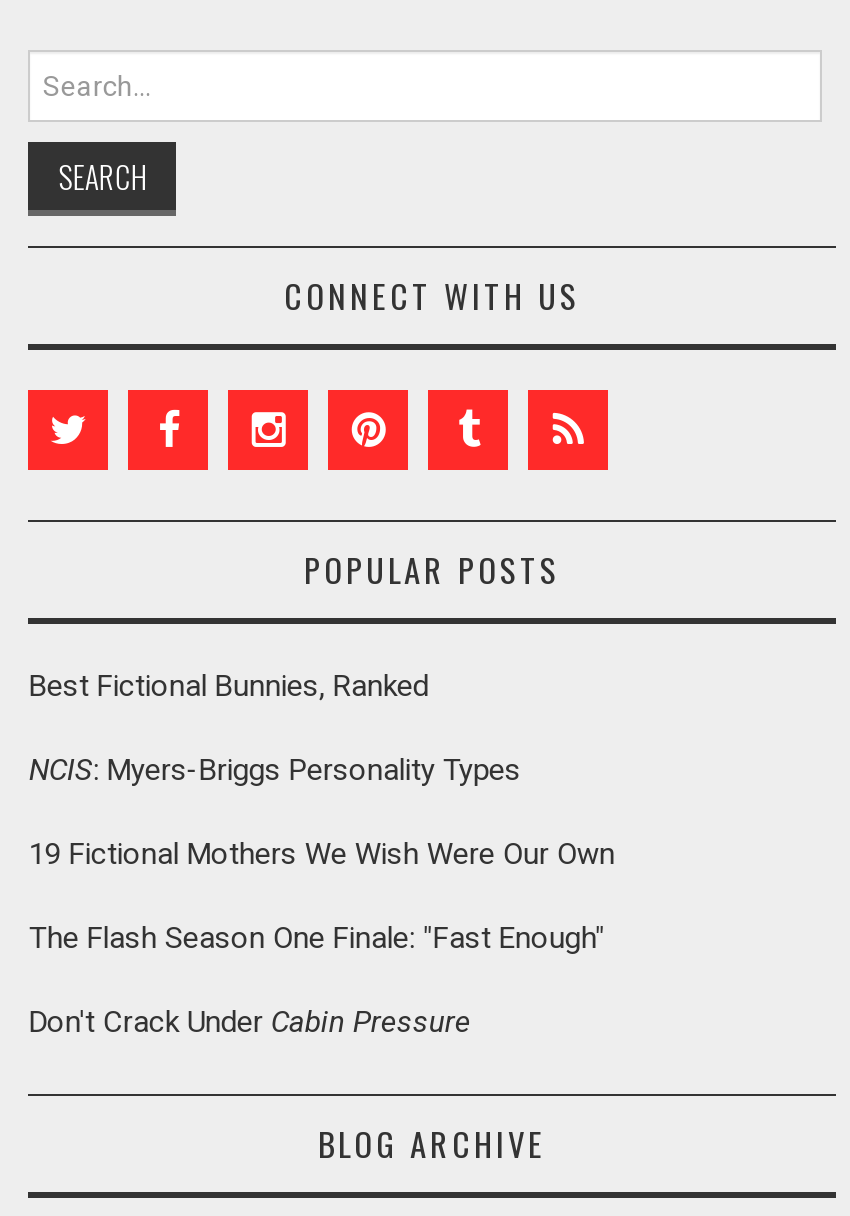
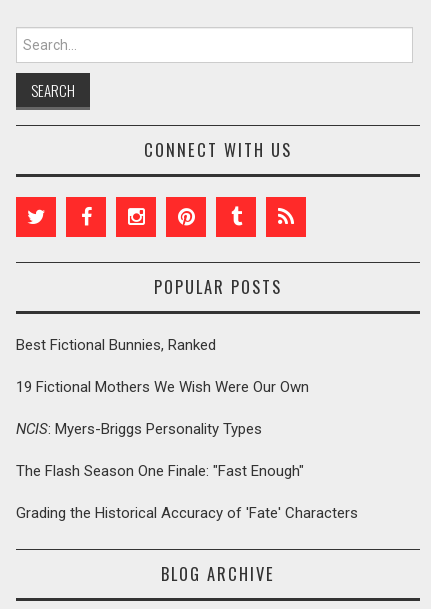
moved [29,752,521,788] -> [16,420,262,438]: NCIS: Myers-Briggs Personality Types
moved [29,836,615,872] -> [16,378,309,396]: 19 Fictional Mothers We Wish Were Our Own
[29,1004,471,1040] Don't Crack Under Cabin Pressure -> [16,504,358,522] Grading the Historical Accuracy of 'Fate' Characters

